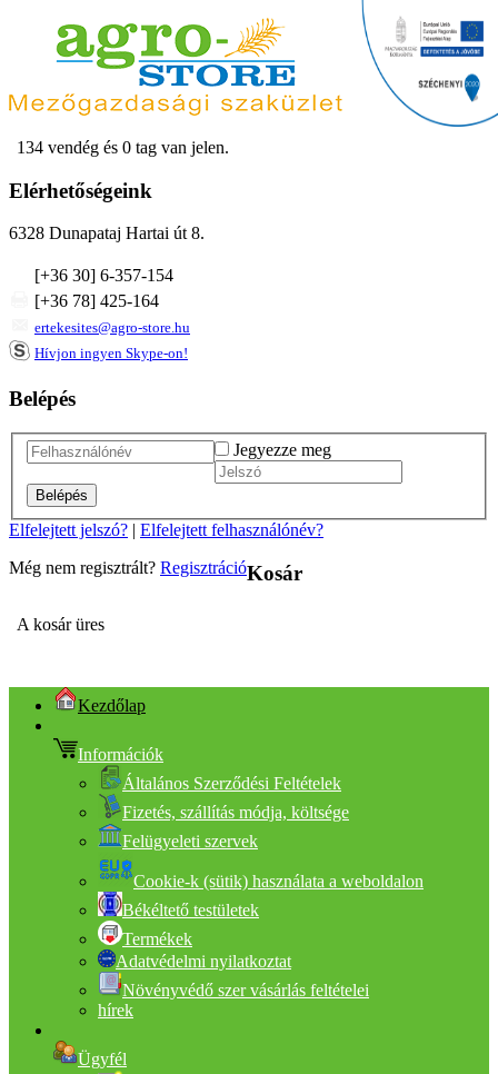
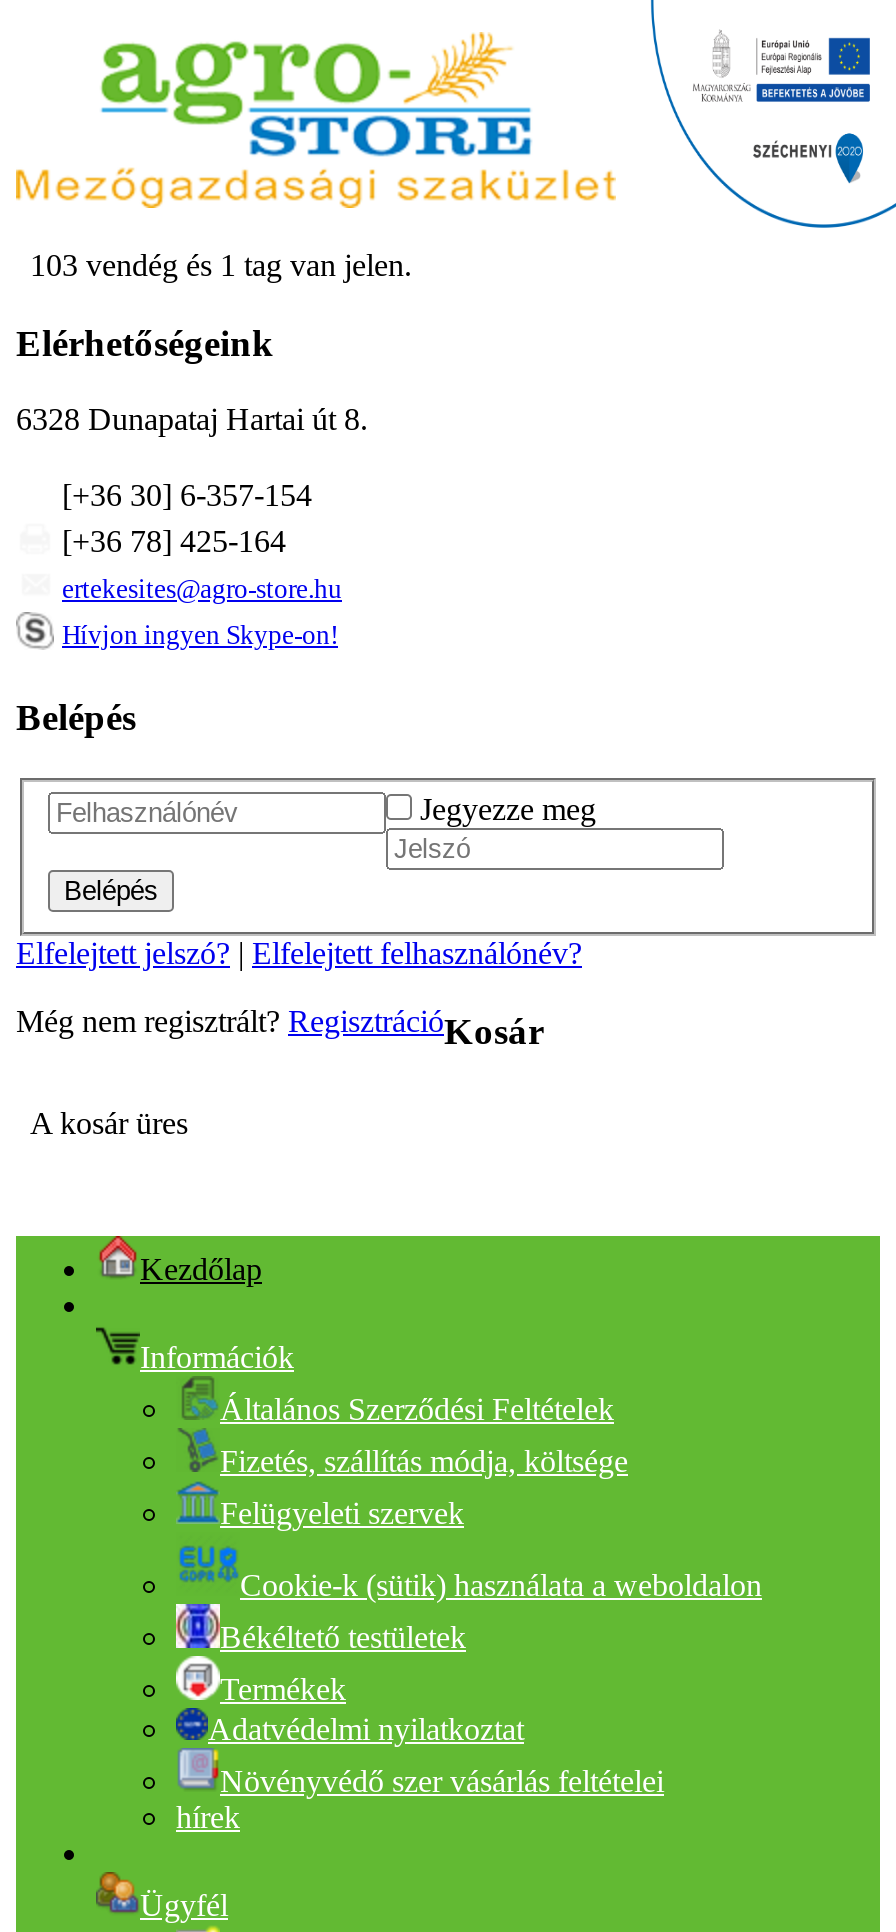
[17,138,229,157] 134 vendég és 0 tag van jelen. -> [30,248,412,282] 103 vendég és 1 tag van jelen.

